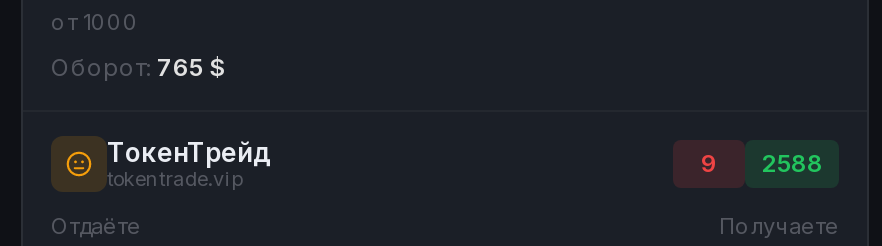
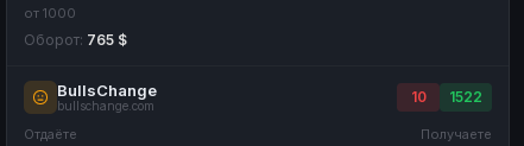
[107,136,273,190] ТокенТрейд | tokentrade.vip -> [57,81,157,113] BullsChange | bullschange.com
[701,147,823,177] 9 | 2588 -> [411,87,482,105] 10 | 1522

